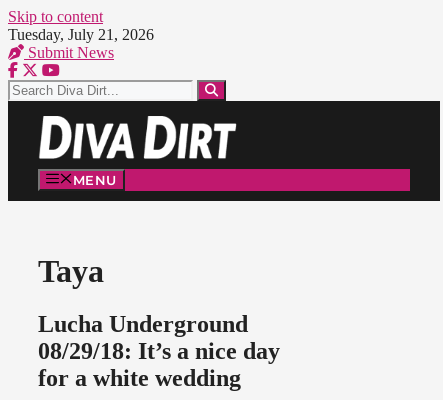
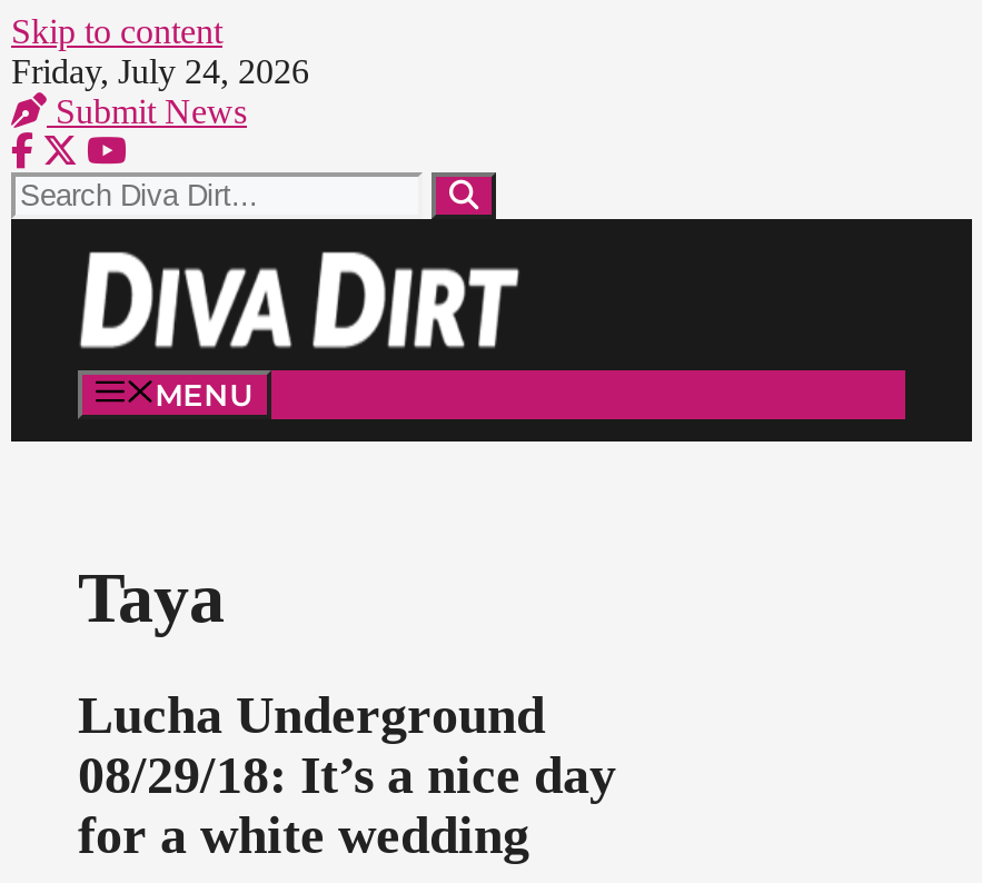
[8,26,154,43] Tuesday, July 21, 2026 -> [11,52,309,90] Friday, July 24, 2026

